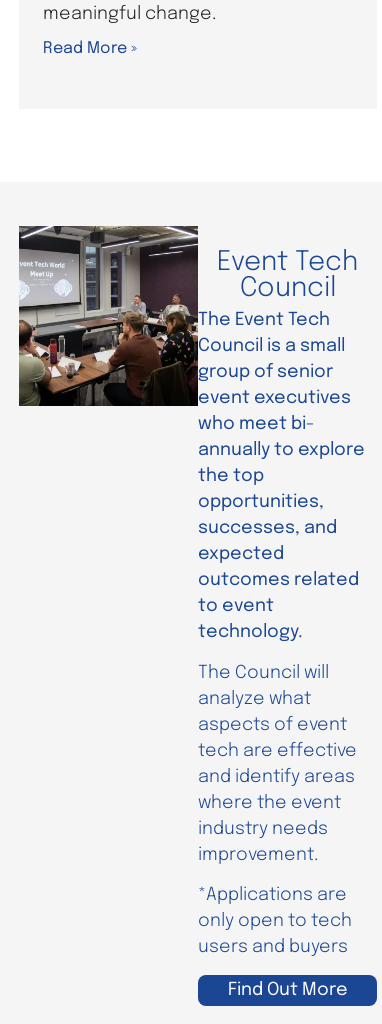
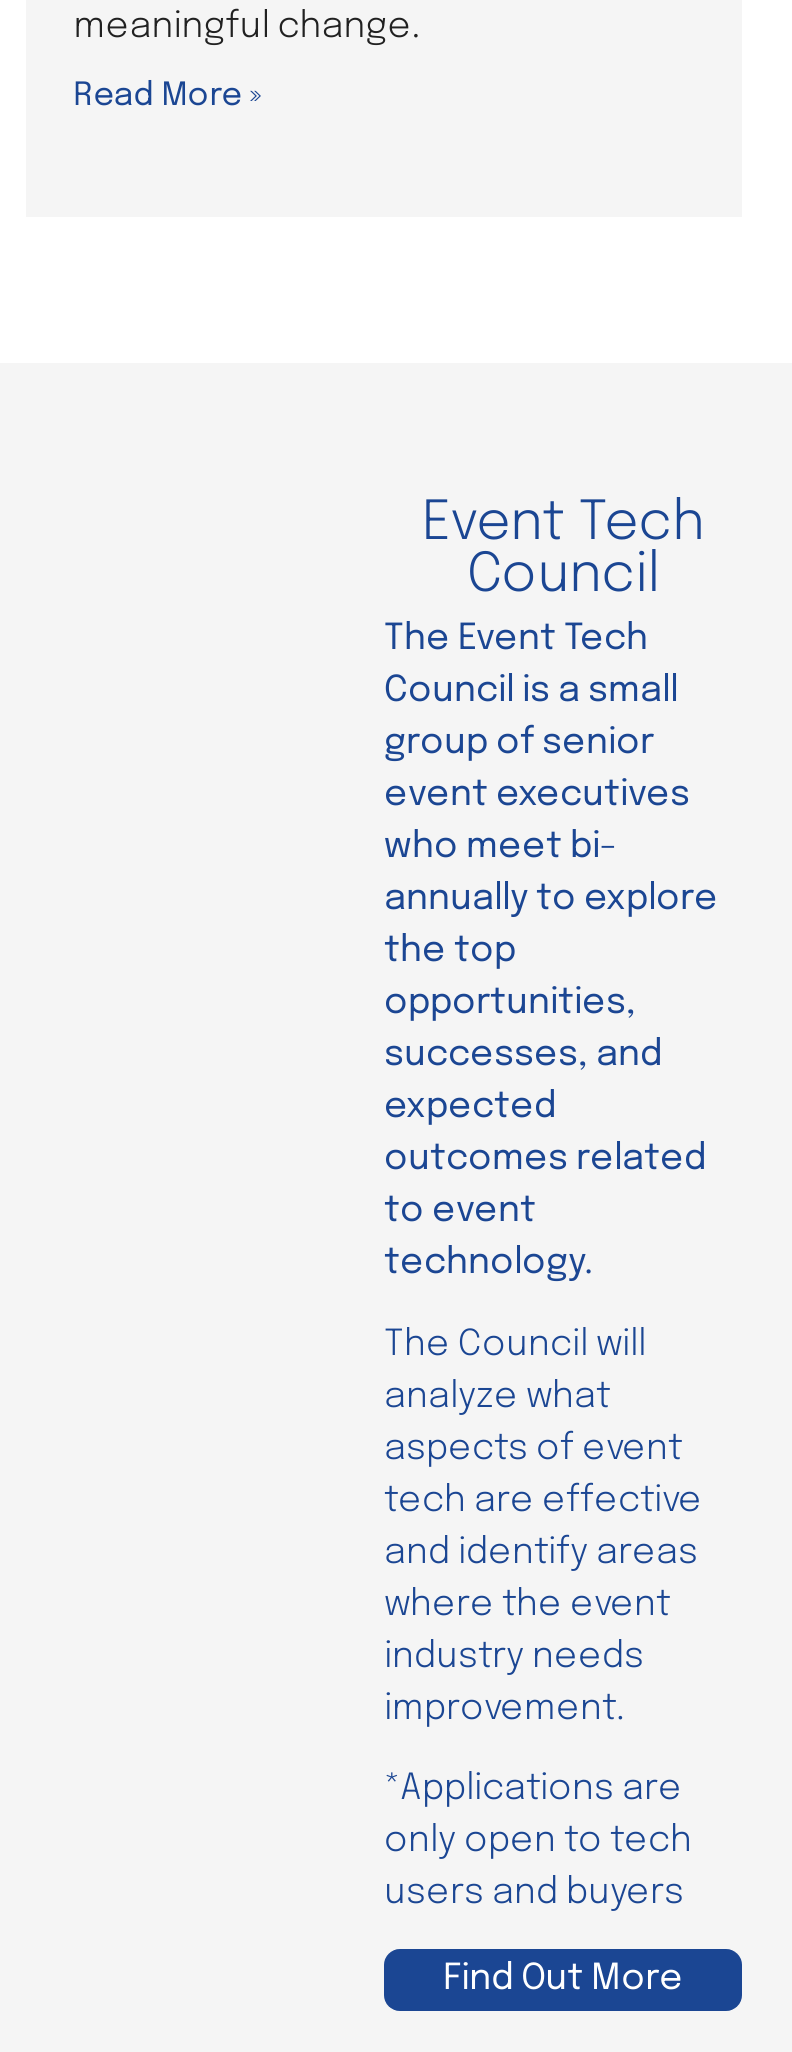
[18,225,199,407] [image] -> none

